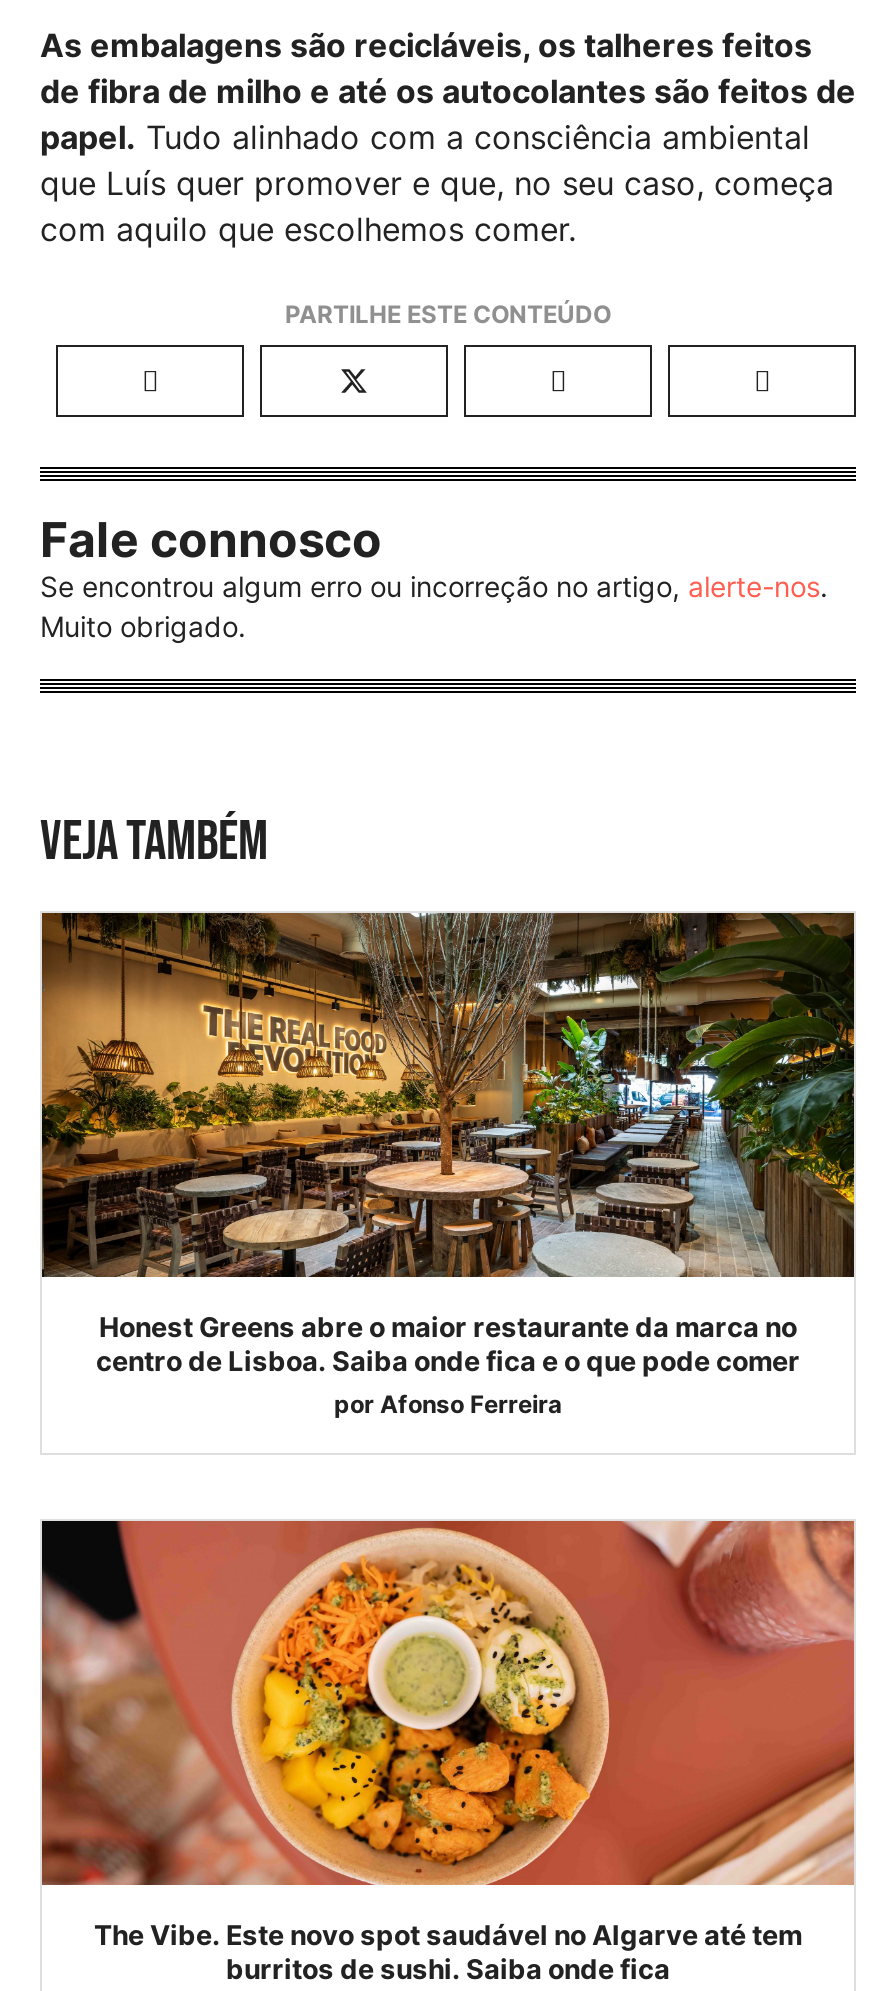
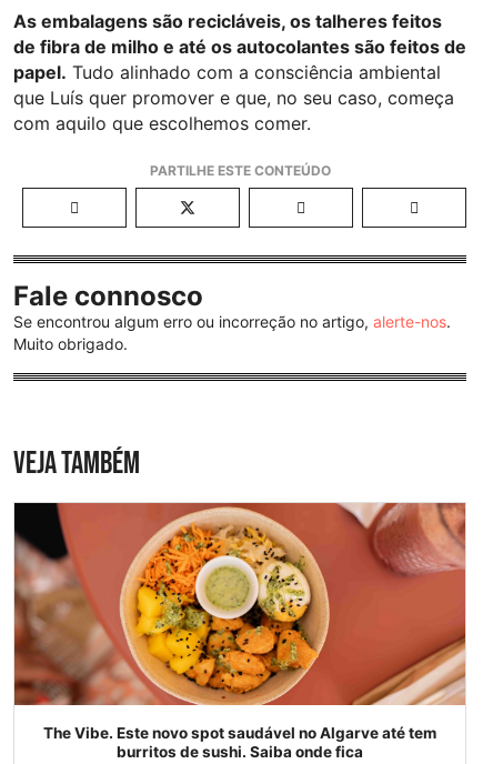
[40,911,856,1418] [image] | Honest Greens abre o maior restaurante da marca no | centro de Lisboa. Saiba onde fica e o que pode comer | por Afonso Ferreira -> none

